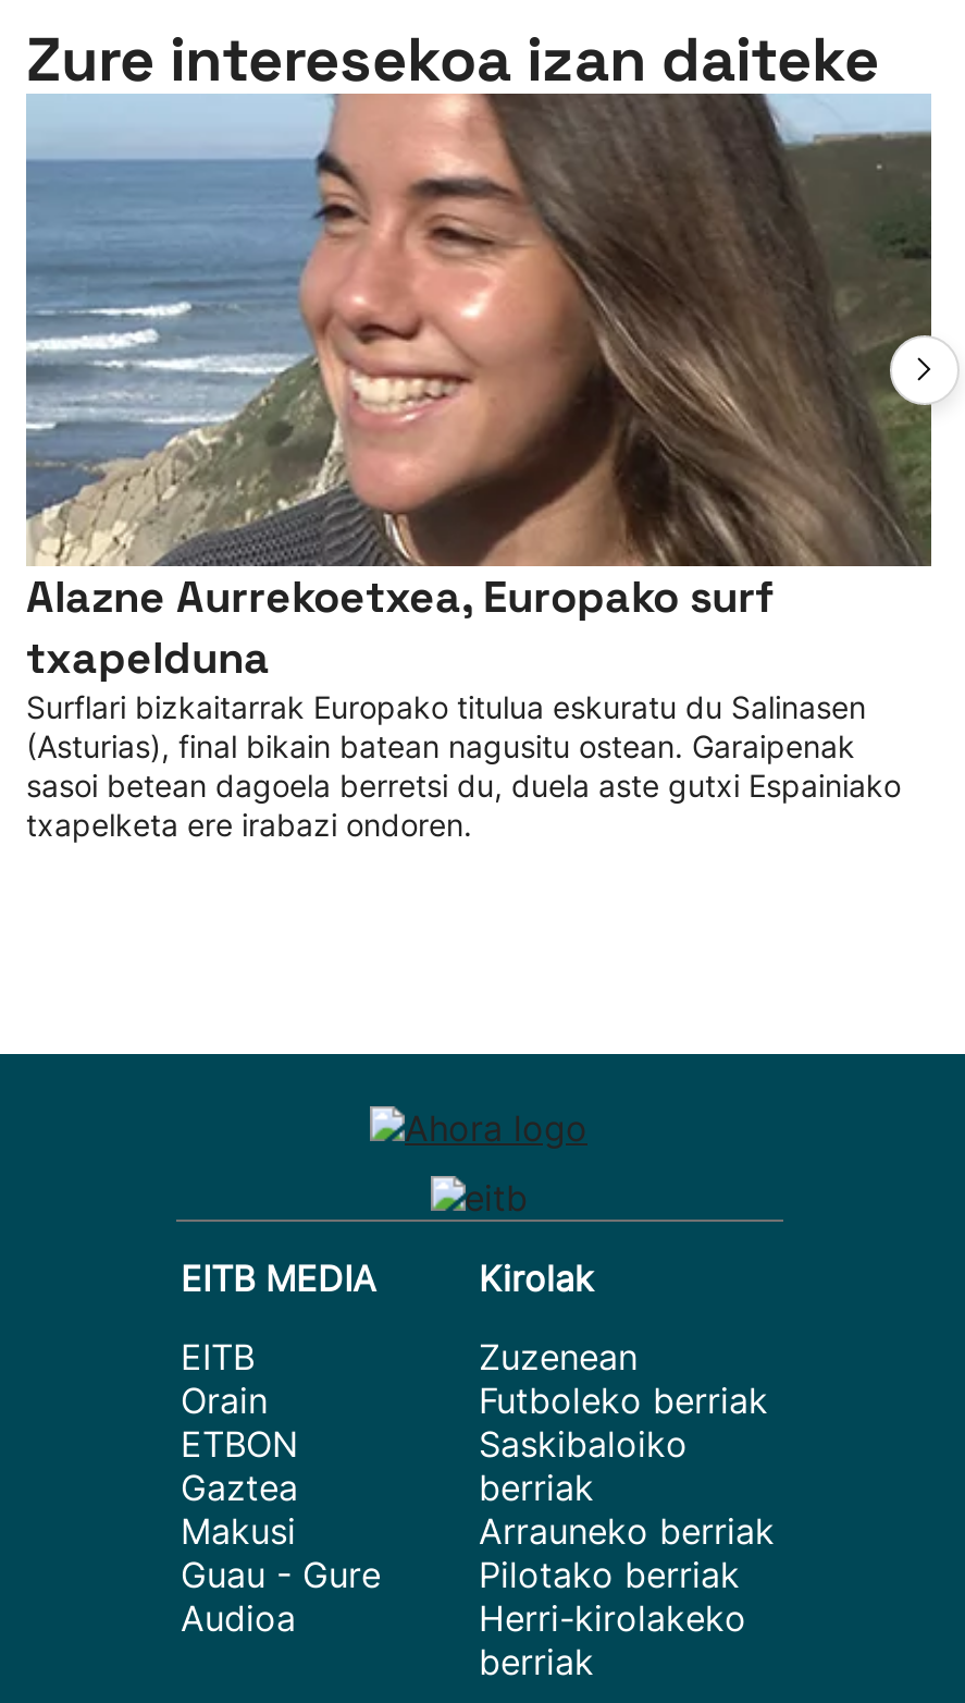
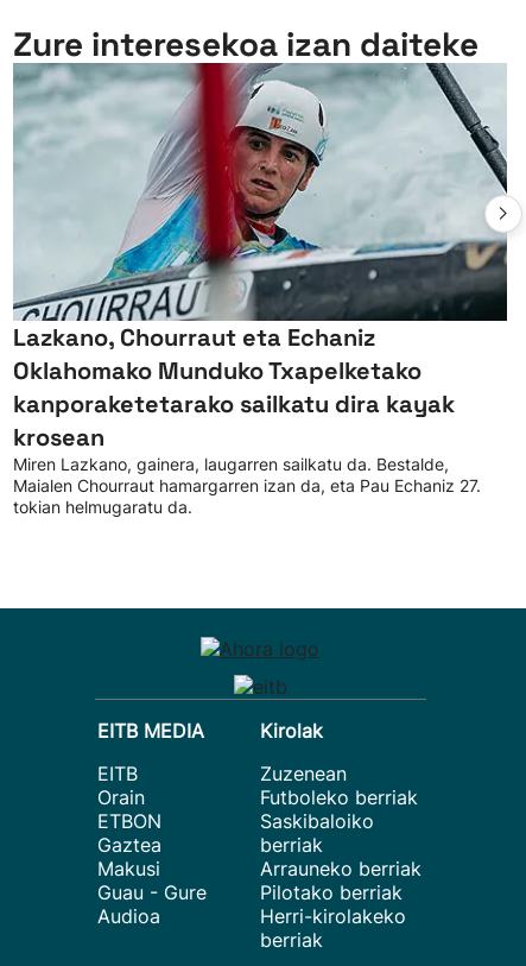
[26,105,933,843] [image] | Alazne Aurrekoetxea, Europako surf | txapelduna | Surflari bizkaitarrak Europako titulua eskuratu du Salinasen | (Asturias), final bikain batean nagusitu ostean. Garaipenak | sasoi betean dagoela berretsi du, duela aste gutxi Espainiako | txapelketa ere irabazi ondoren. -> [13,69,507,517] [image] | Lazkano, Chourraut eta Echaniz | Oklahomako Munduko Txapelketako | kanporaketetarako sailkatu dira kayak | krosean | Miren Lazkano, gainera, laugarren sailkatu da. Bestalde, | Maialen Chourraut hamargarren izan da, eta Pau Echaniz 27. | tokian helmugaratu da.

